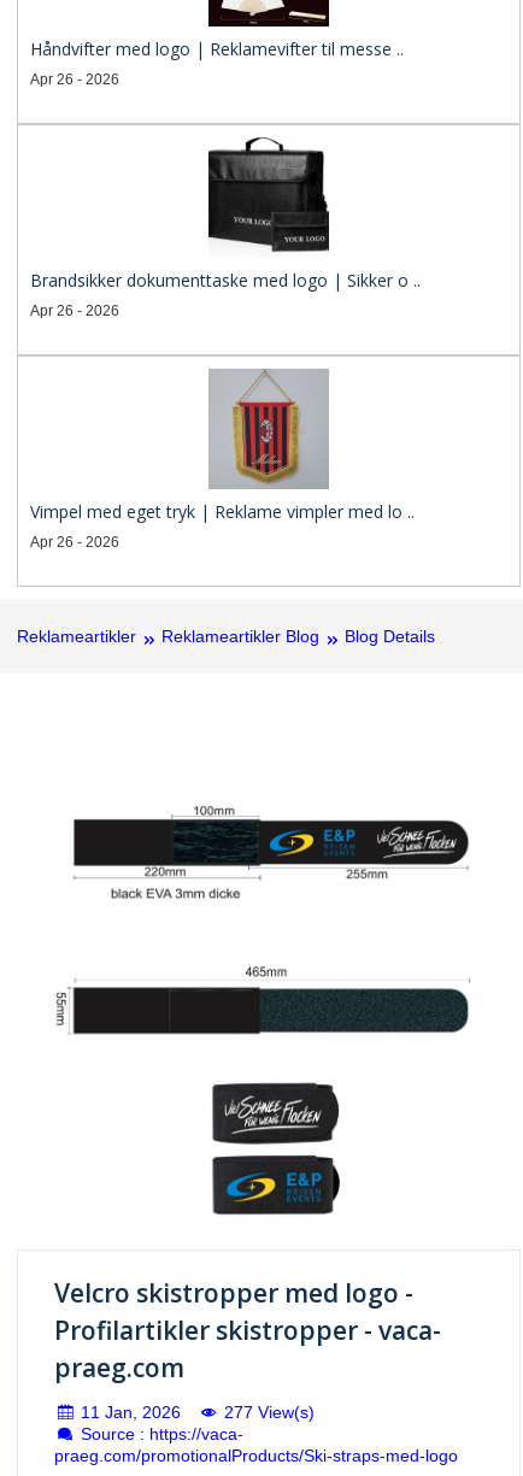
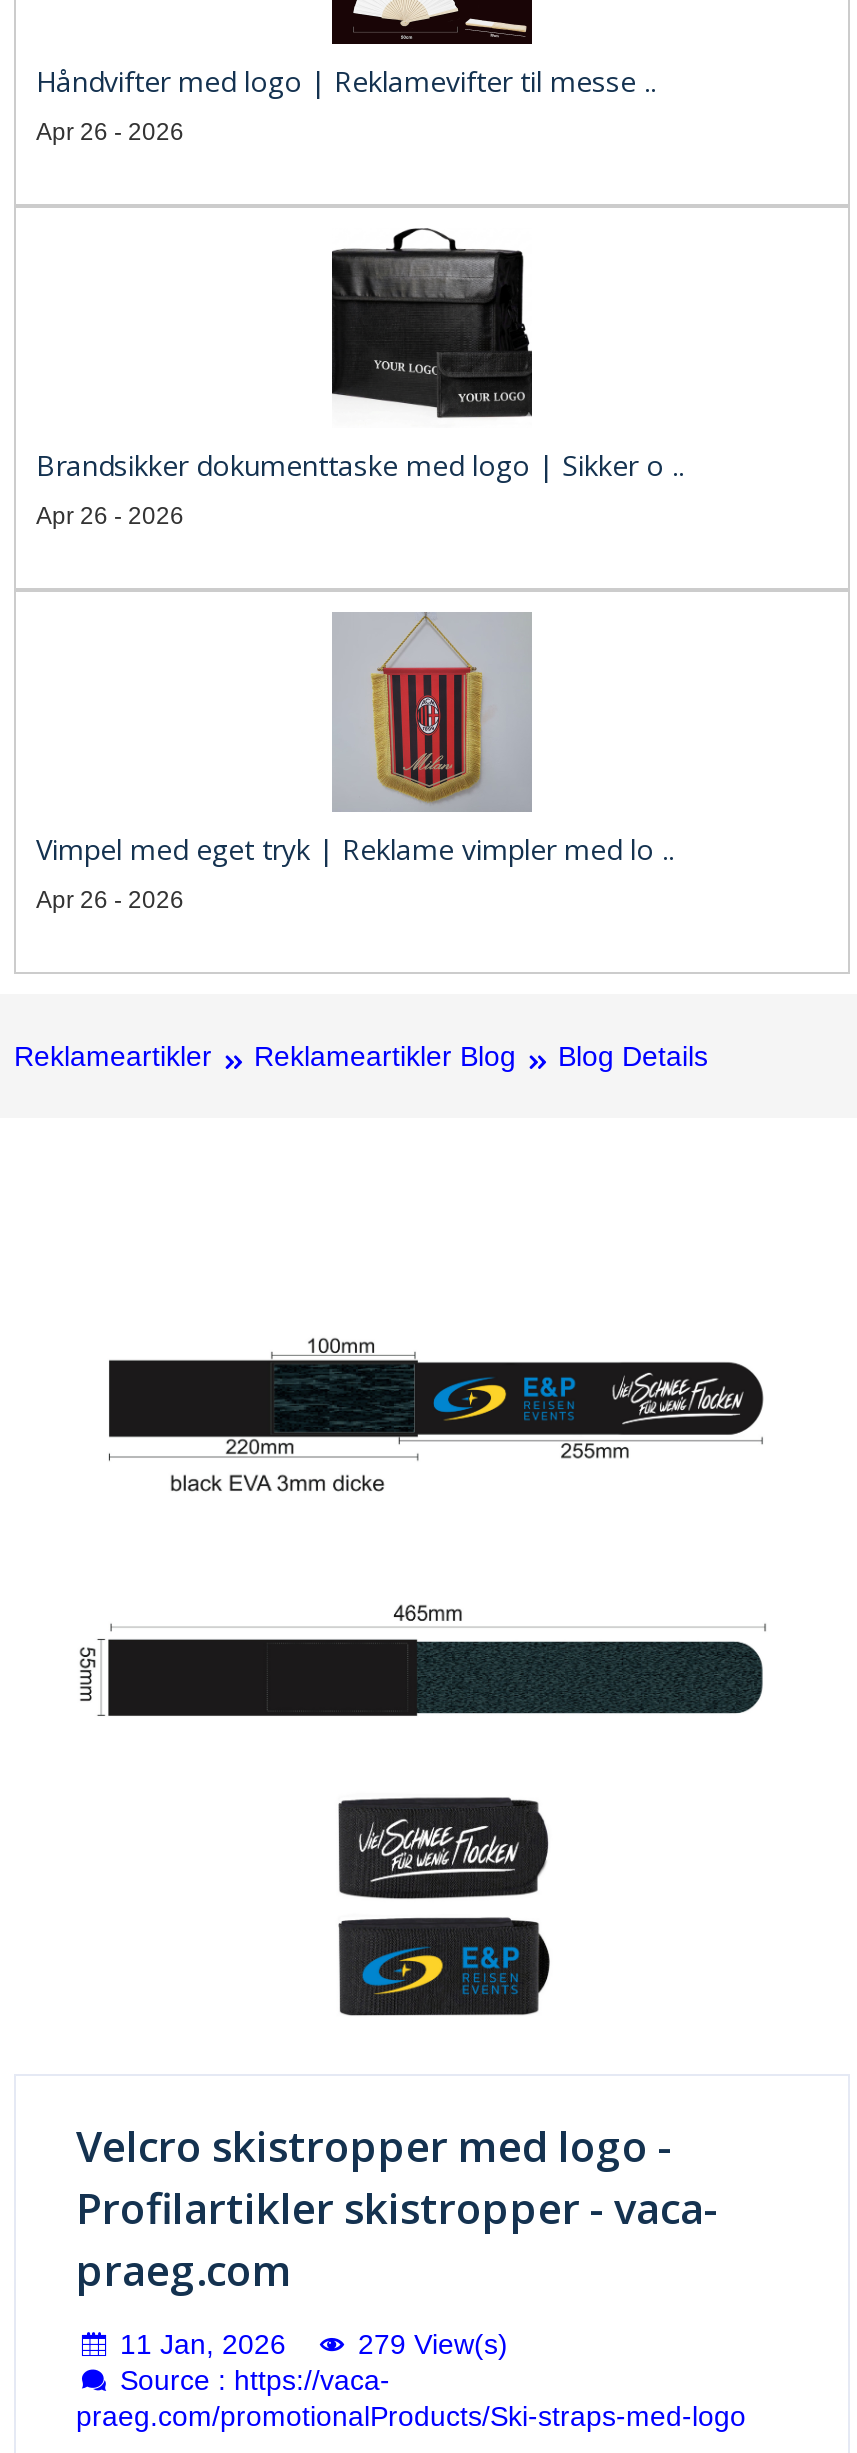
[76,1403,315,1422] 11 Jan, 2026 277 View(s) -> [112,2328,508,2360] 11 Jan, 2026 279 View(s)

